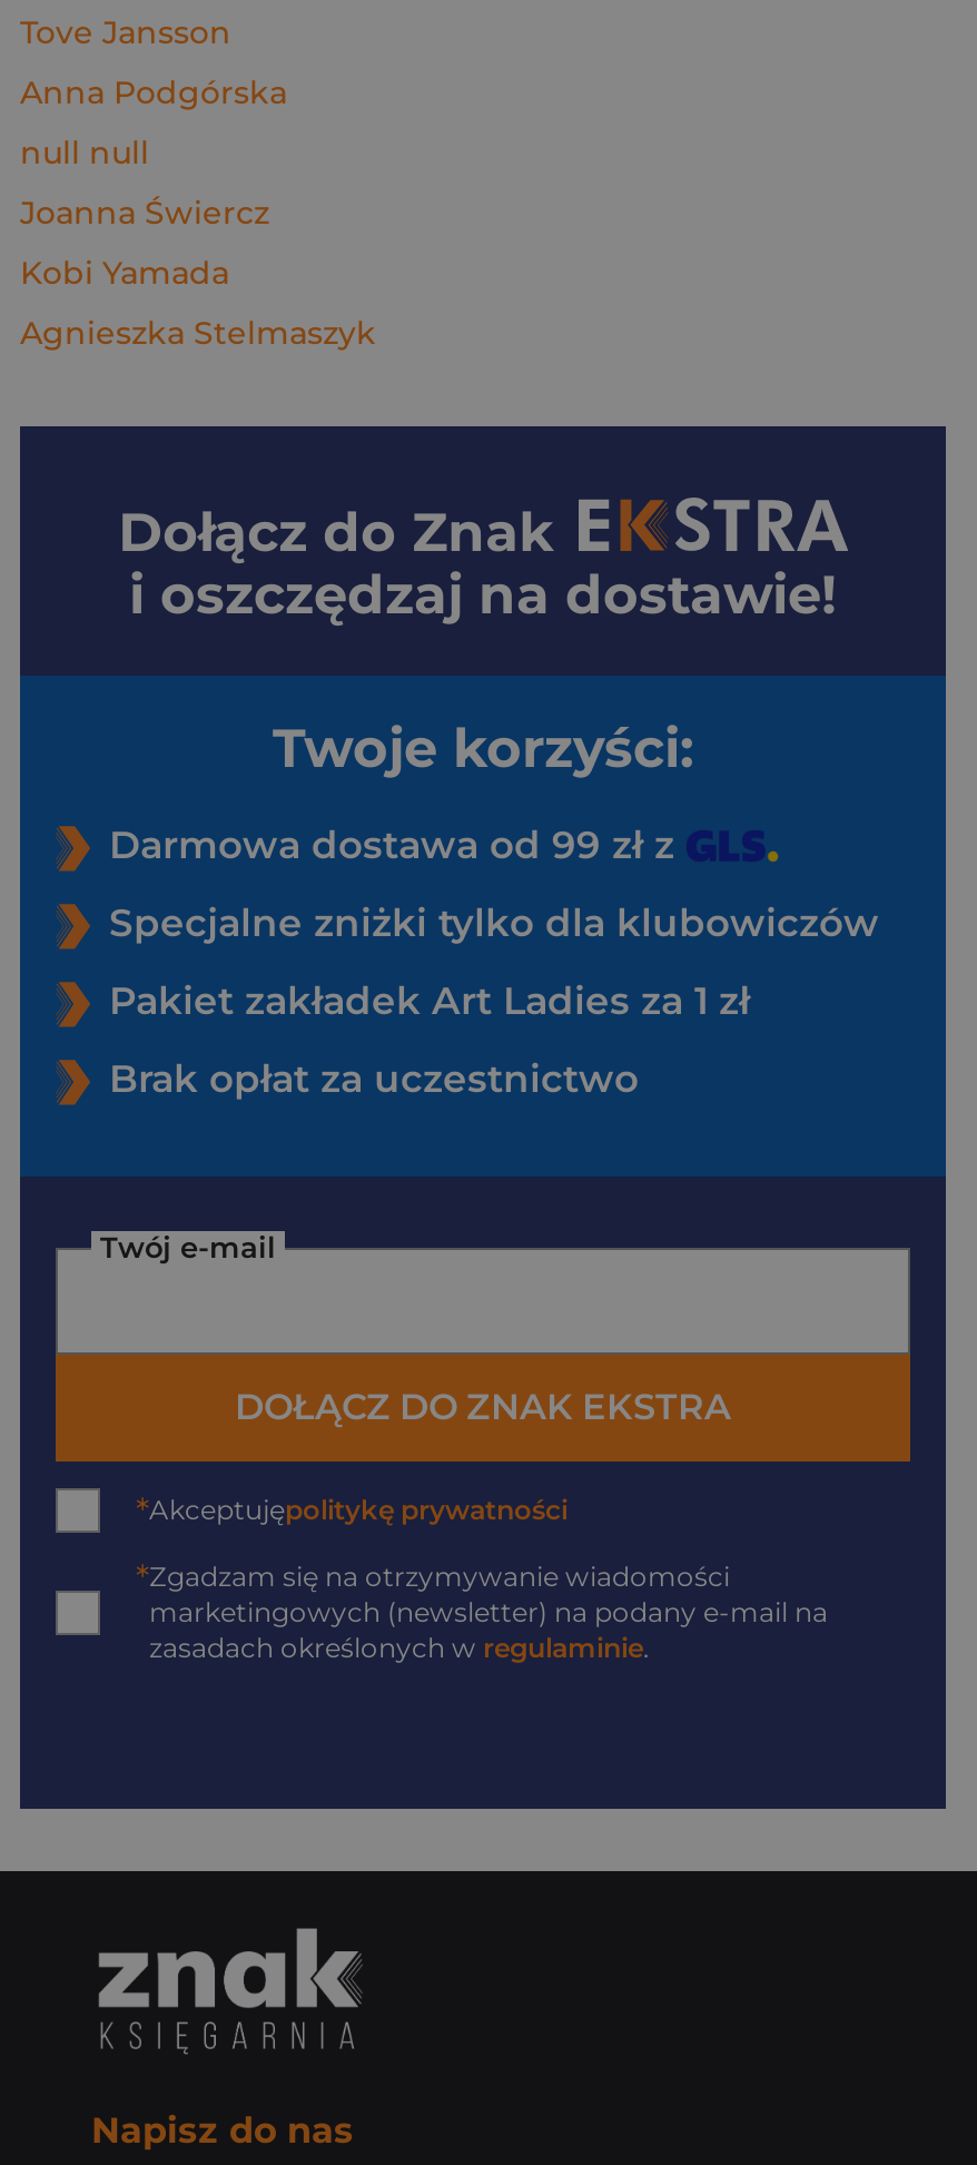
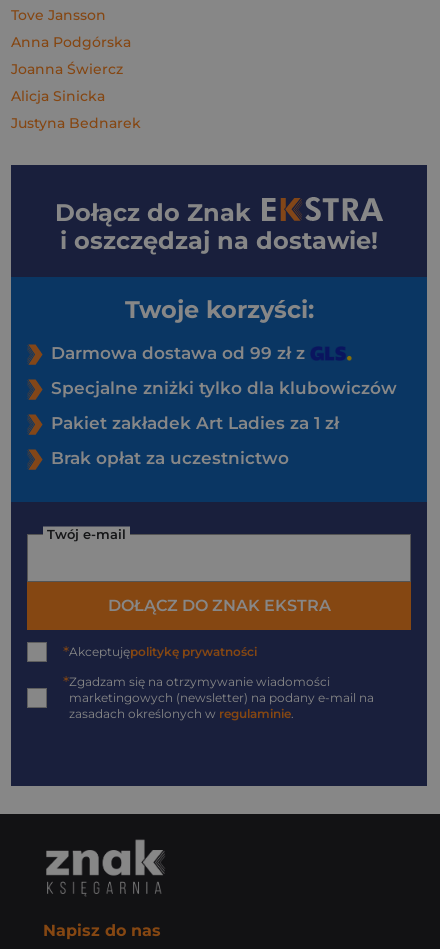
[20,132,149,173] null null -> none
[20,253,229,293] Kobi Yamada -> [11,87,105,105] Alicja Sinicka
[20,313,376,353] Agnieszka Stelmaszyk -> [11,114,141,132] Justyna Bednarek

